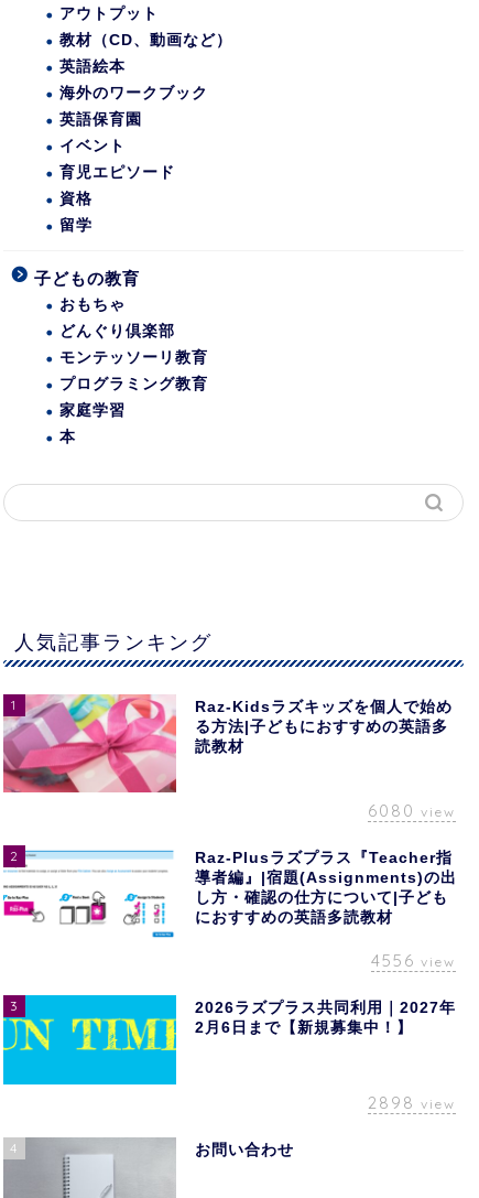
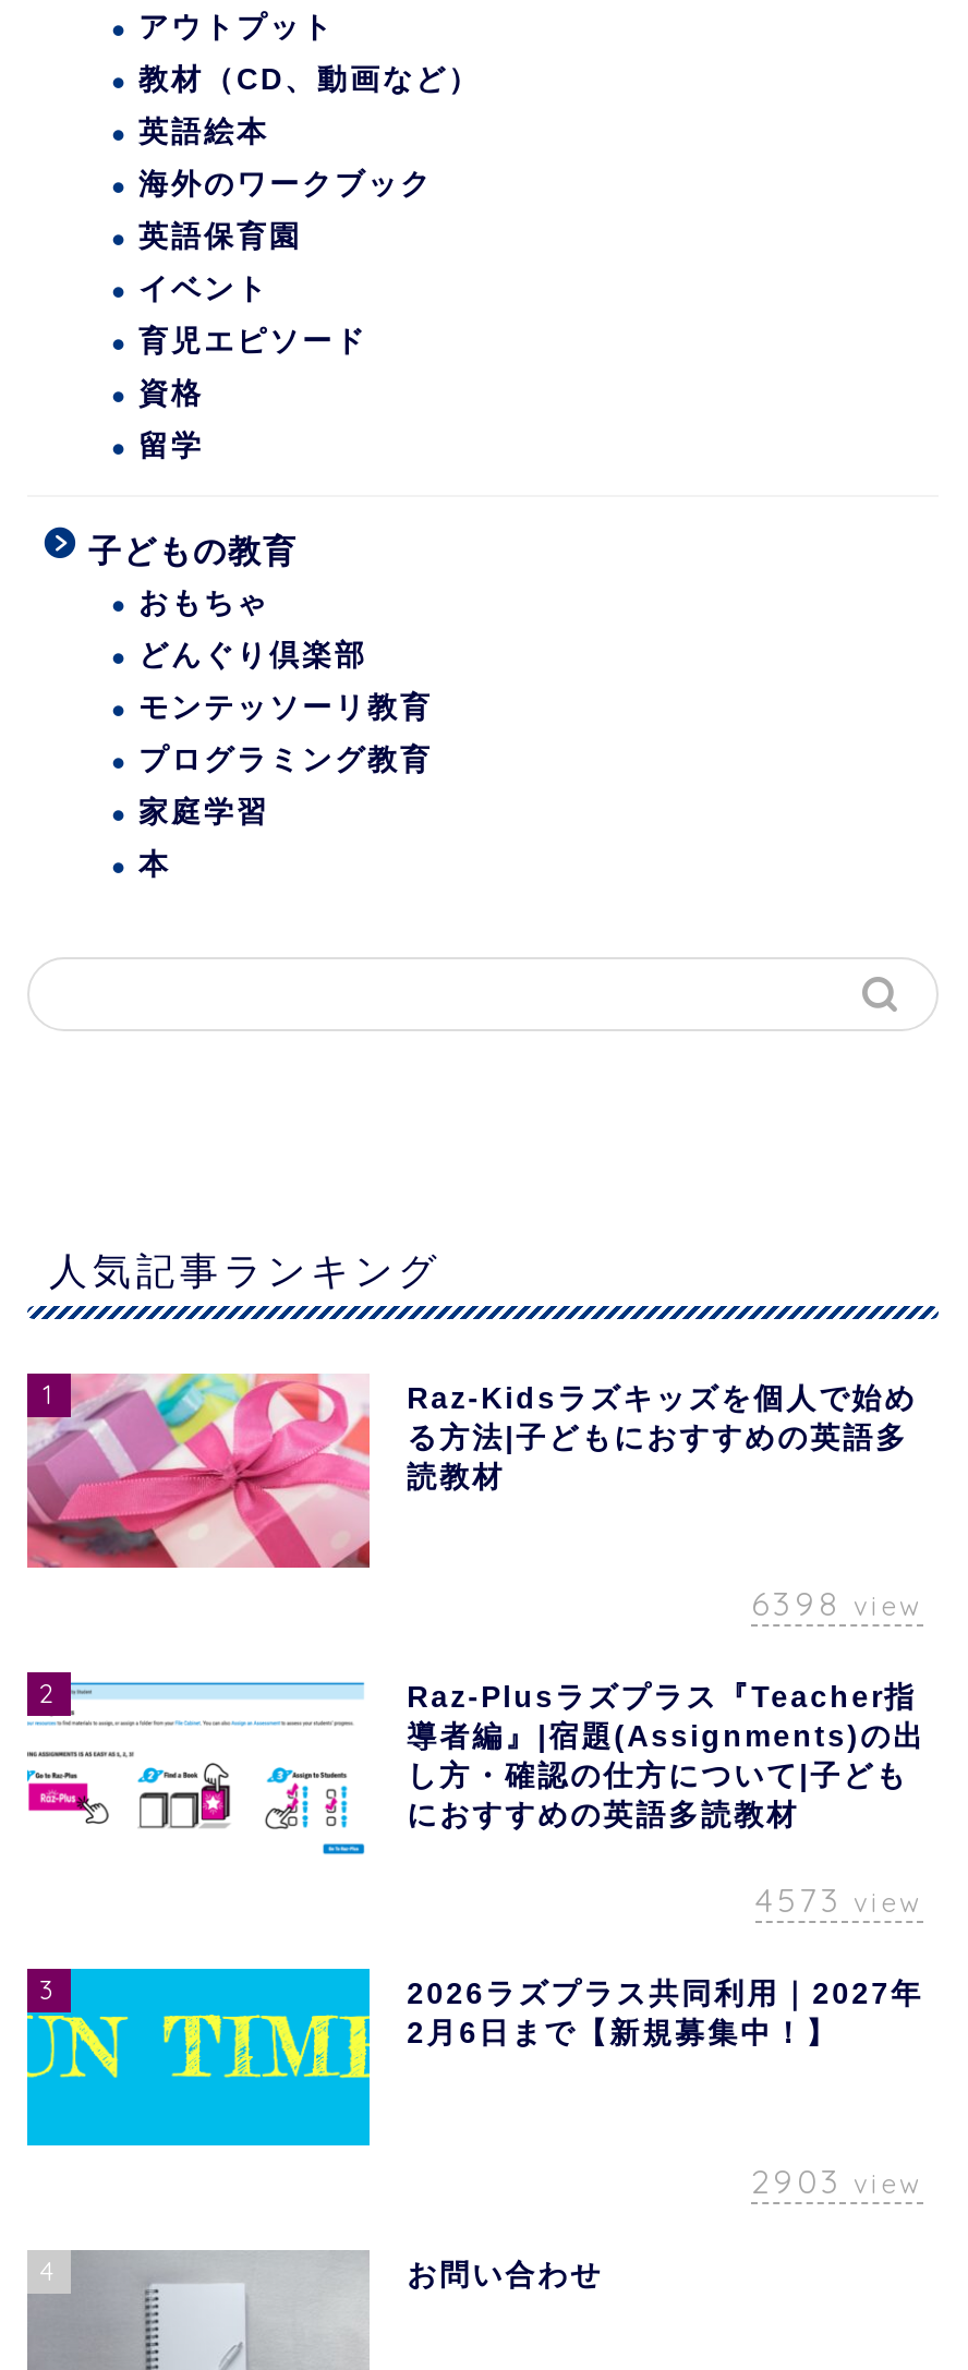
[368,800,456,821] 6080 view -> [751,1582,923,1623] 6398 view
[371,950,456,971] 4556 view -> [755,1879,923,1920] 4573 view
[368,1092,456,1113] 2898 view -> [751,2161,923,2202] 2903 view

